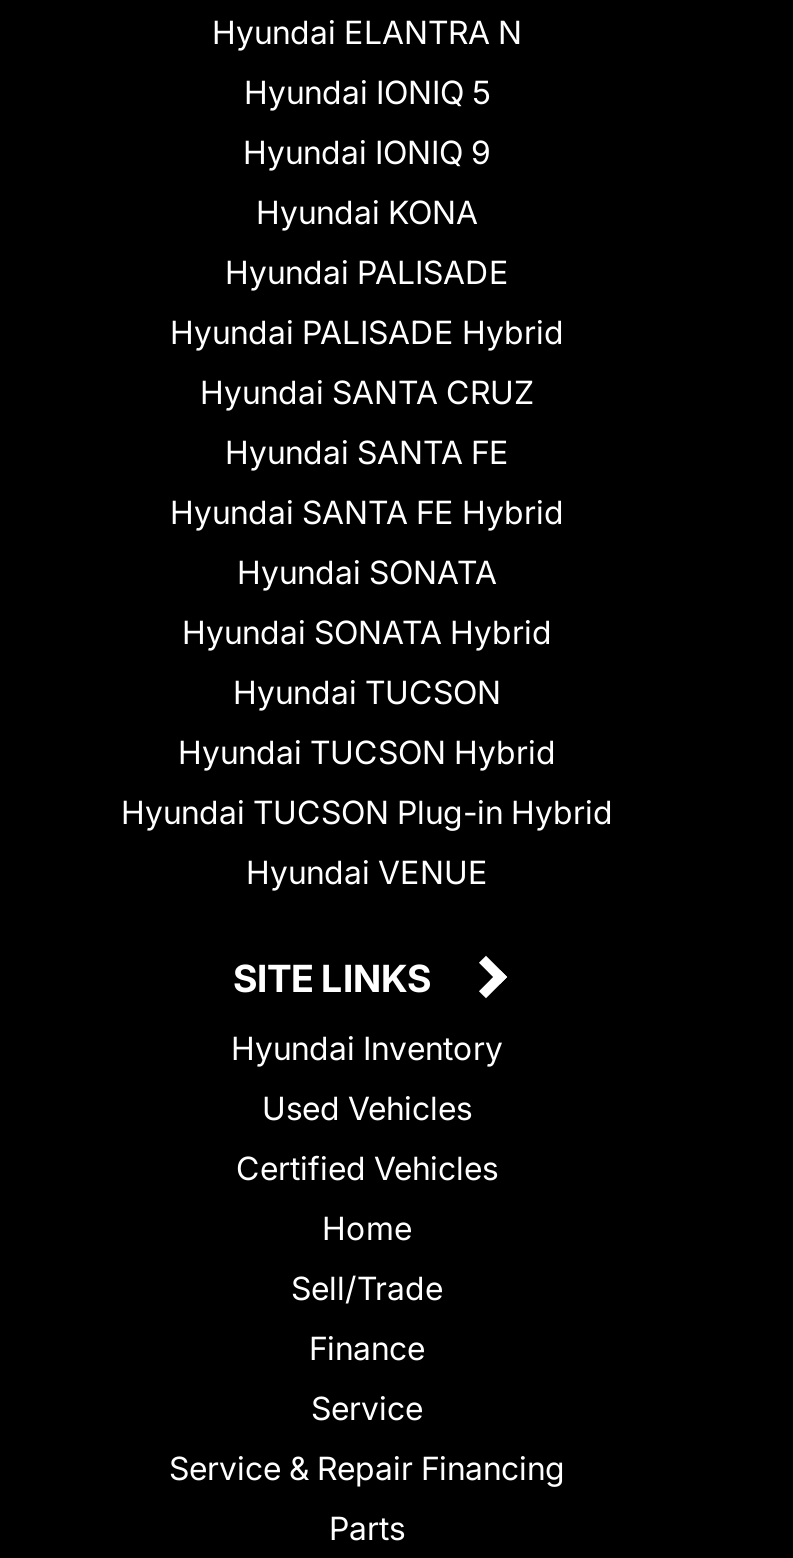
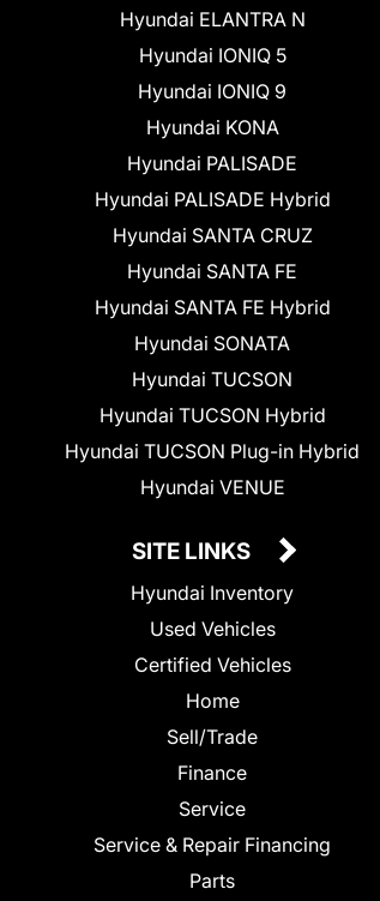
[182,611,552,651] Hyundai SONATA Hybrid -> none

